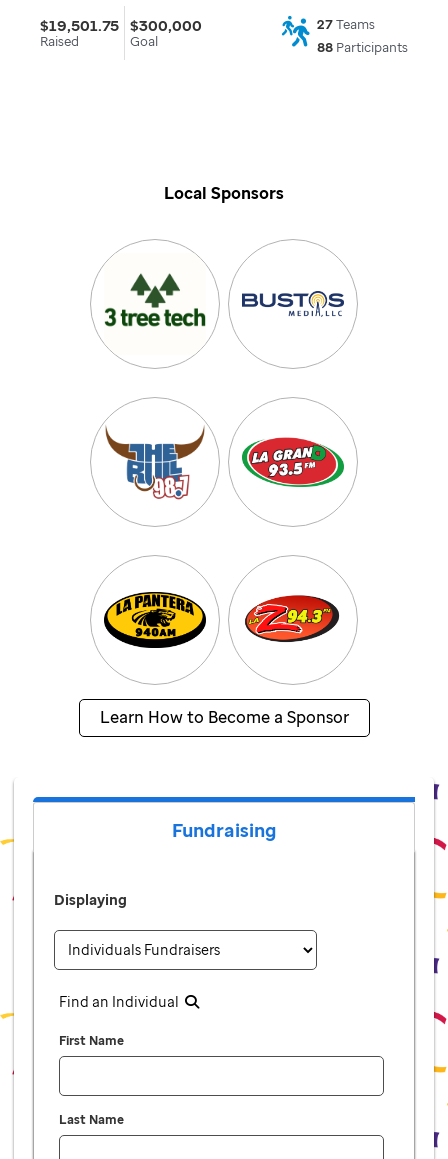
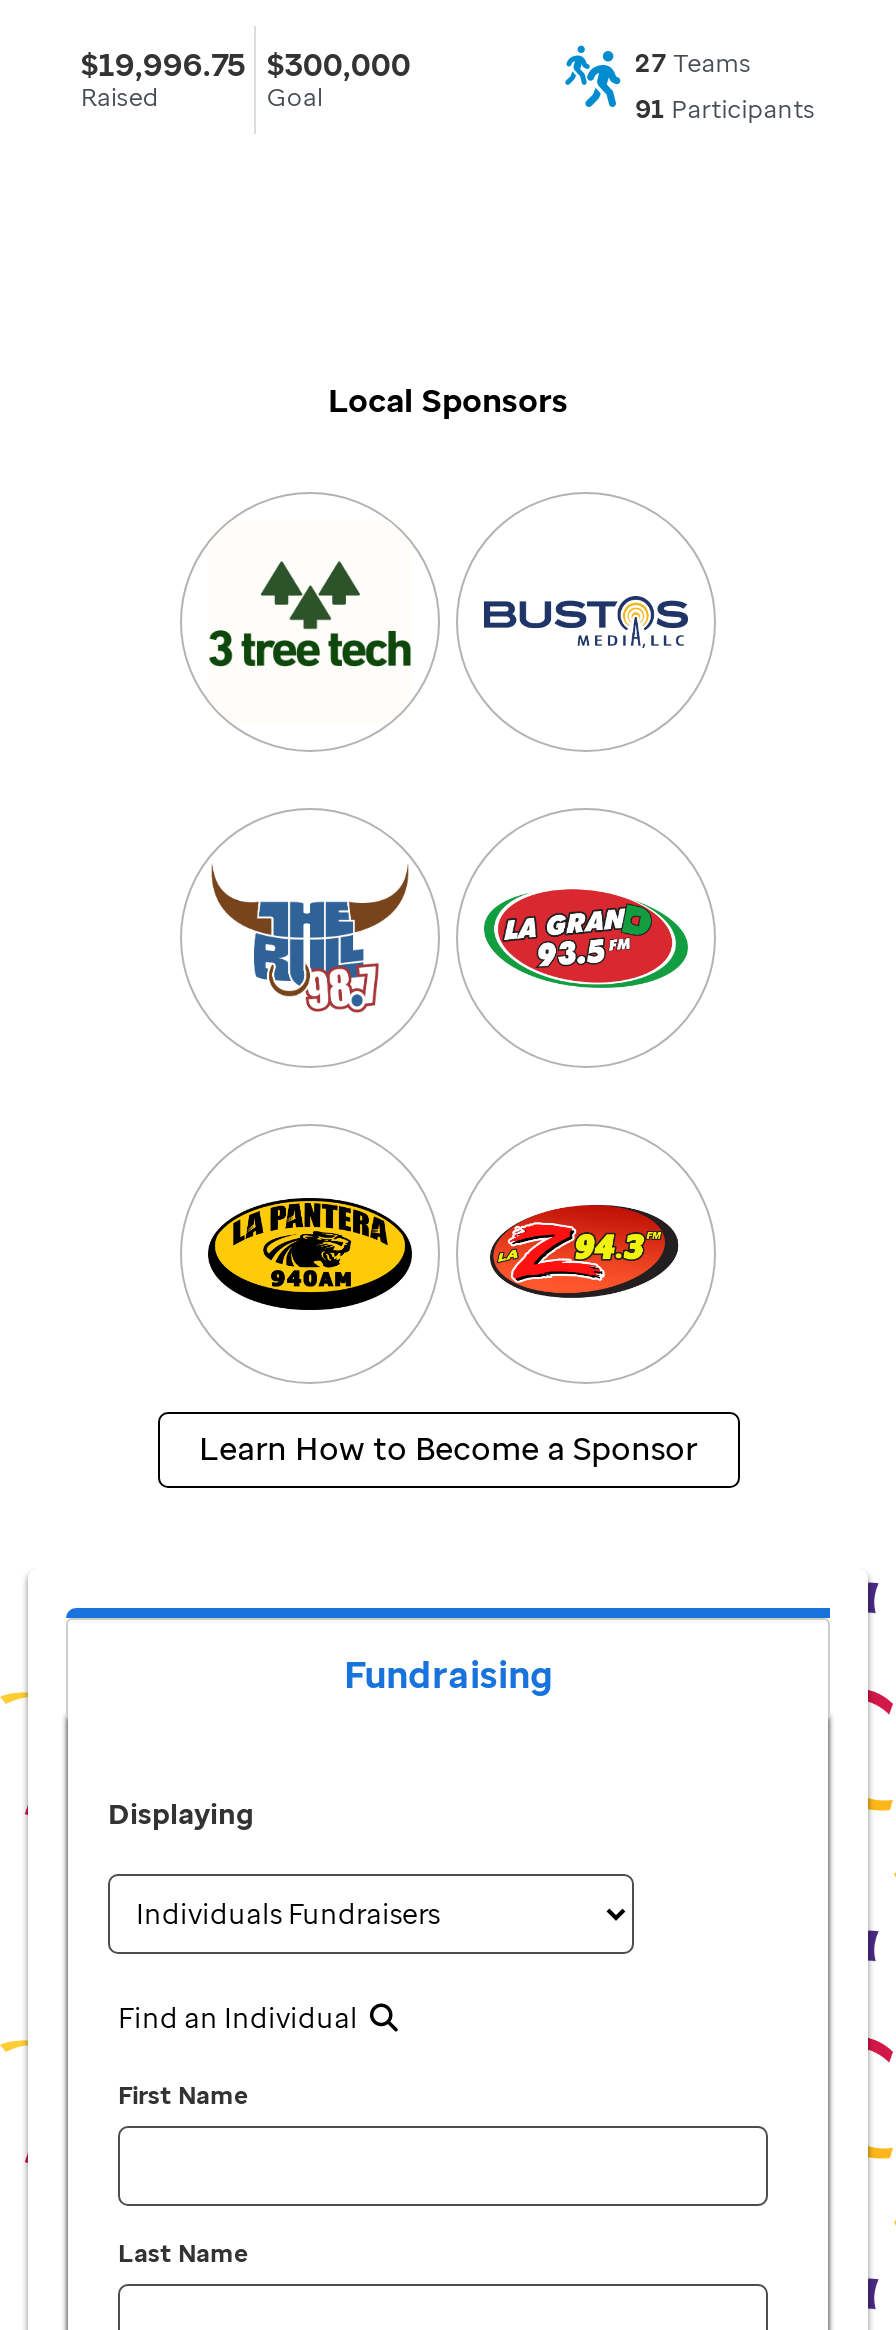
[40,15,202,35] $19,501.75 $300,000 -> [81,44,411,84] $19,996.75 $300,000
[317,39,408,56] 88 Participants -> [635,93,815,127] 91 Participants

